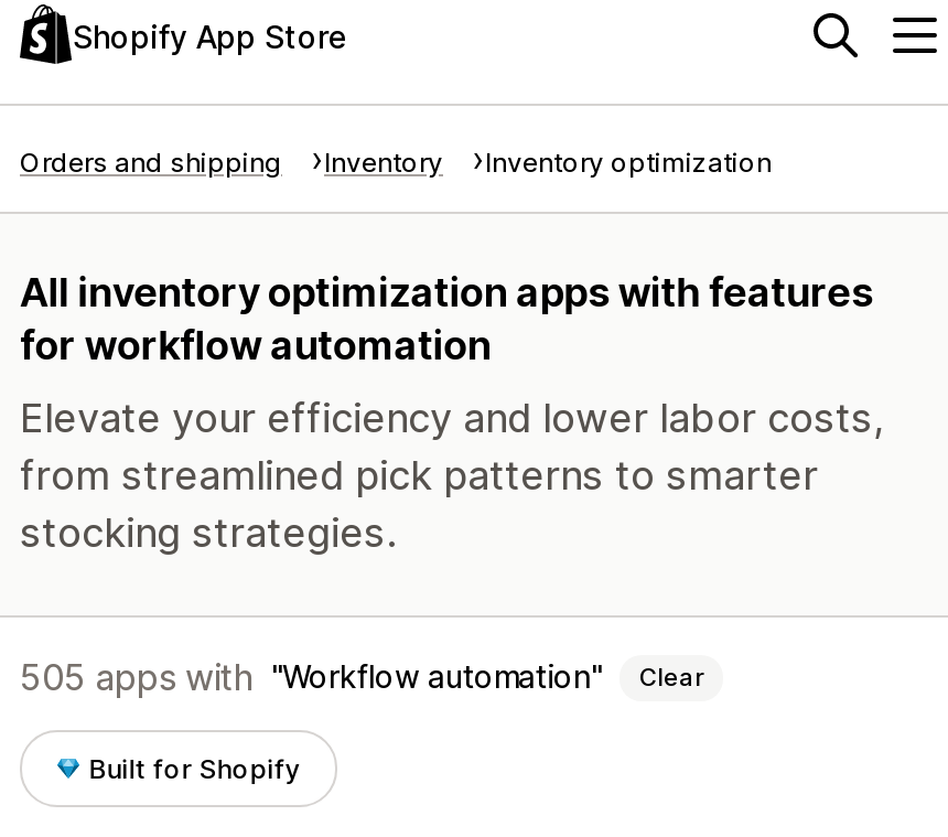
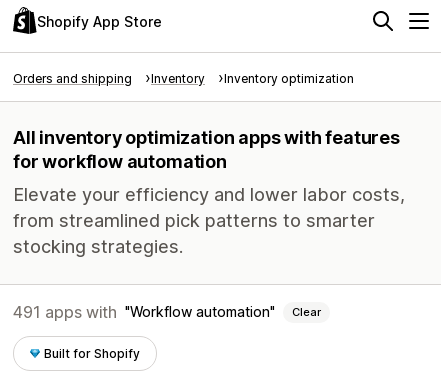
[20,655,703,699] 505 apps with Workflow automation Clear -> [13,302,321,322] 491 apps with Workflow automation Clear

